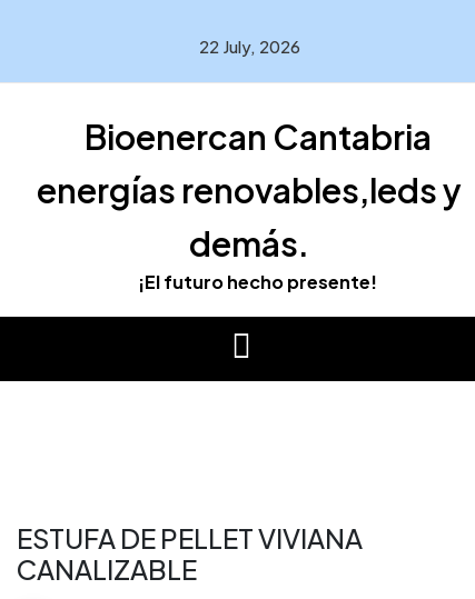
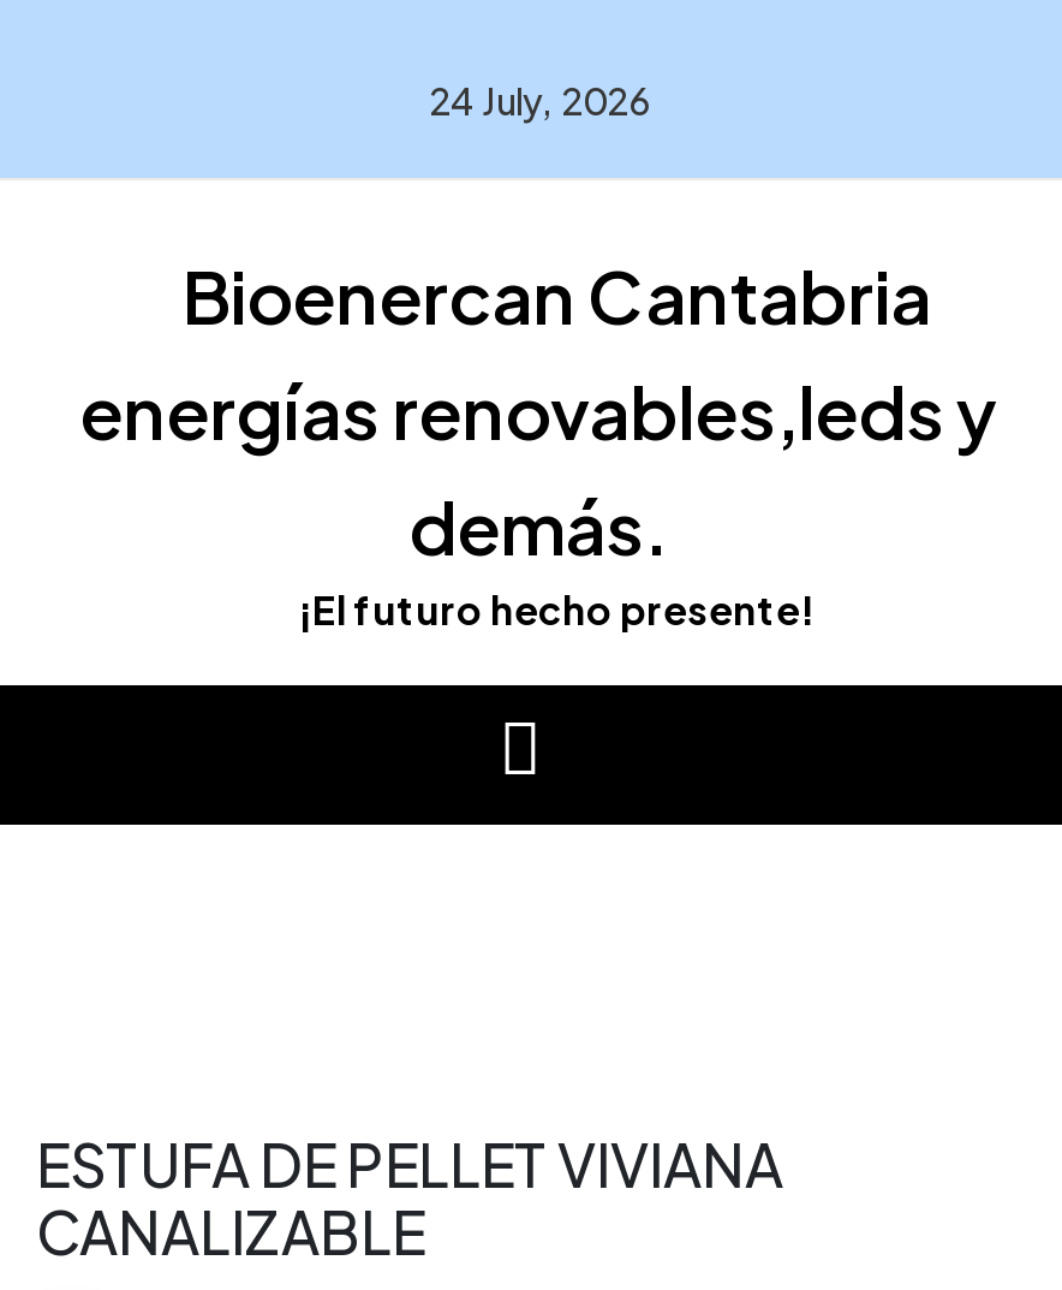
[199,36,300,57] 22 July, 2026 -> [429,77,650,123] 24 July, 2026

